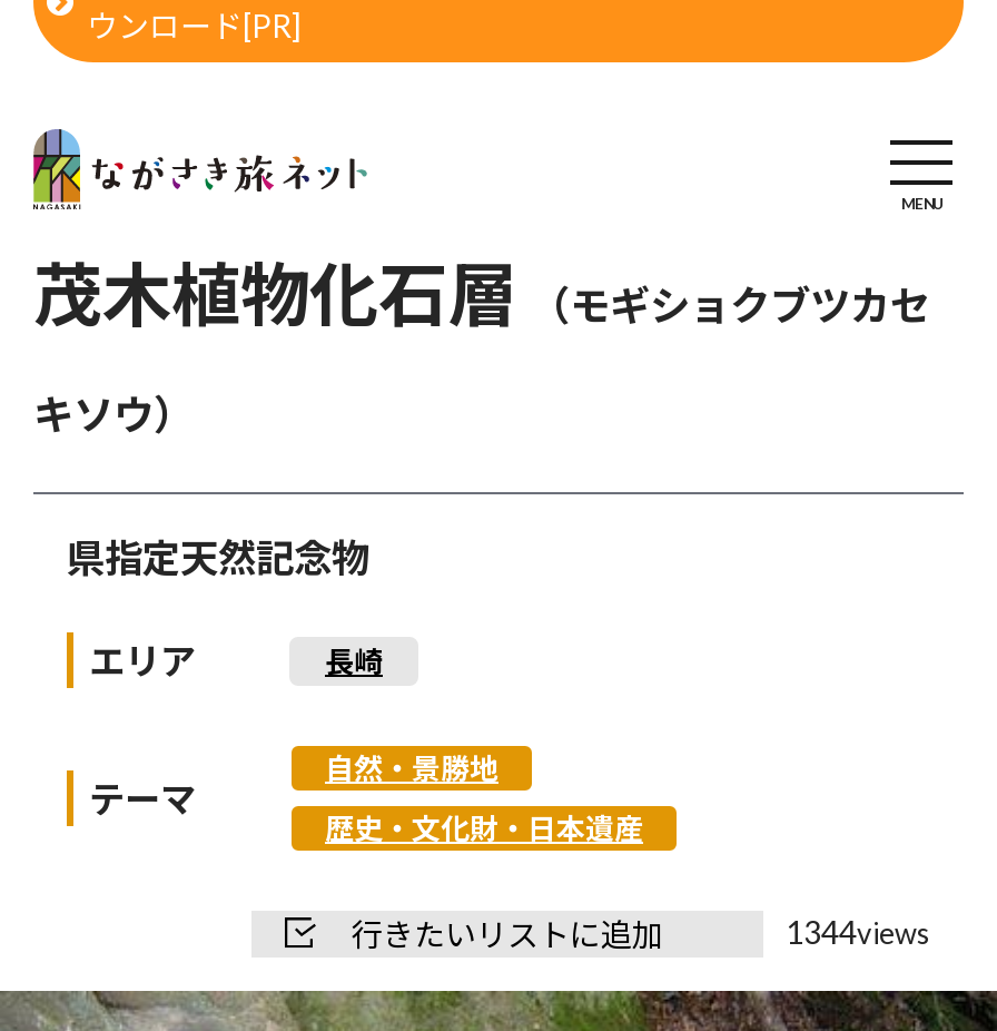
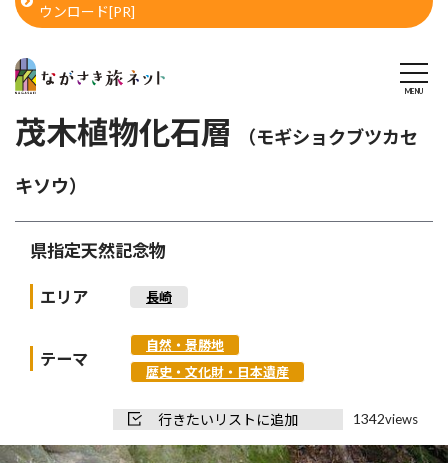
[786,913,930,951] 1344views -> [353,410,418,427] 1342views

